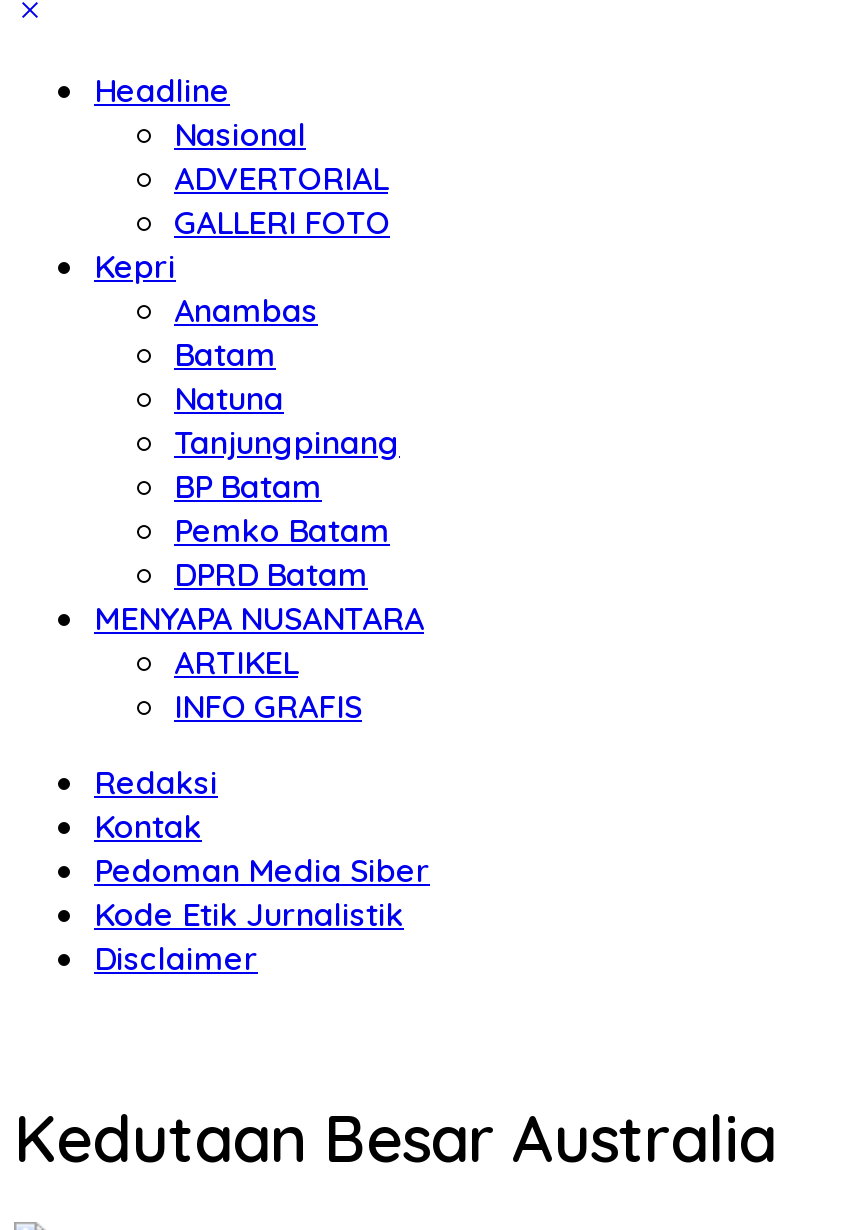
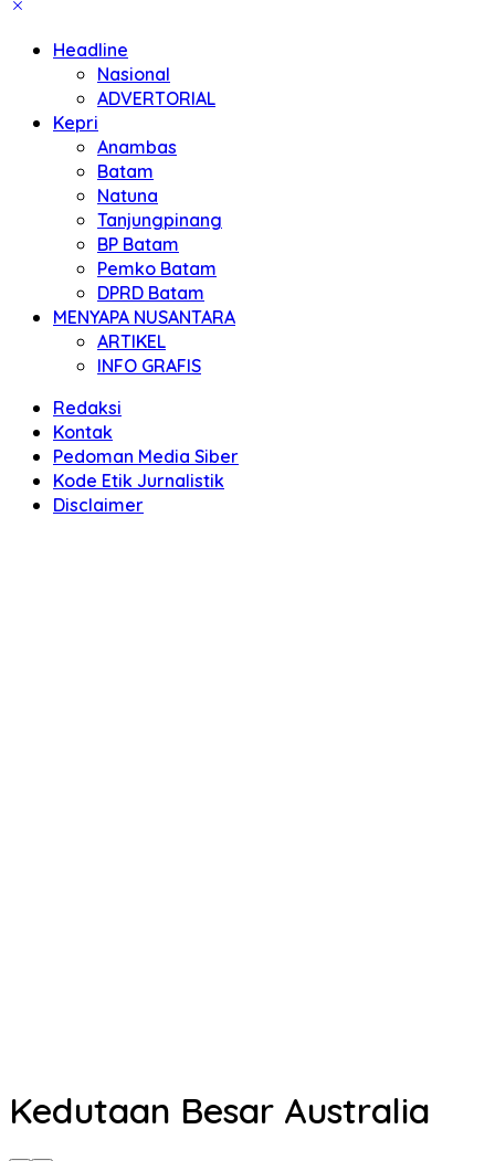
[174,202,390,242] GALLERI FOTO -> none
moved [94,246,430,978] -> [53,112,239,516]: Kepri | Anambas | Batam | ... | Kode Etik Jurnalistik | Disclaimer

